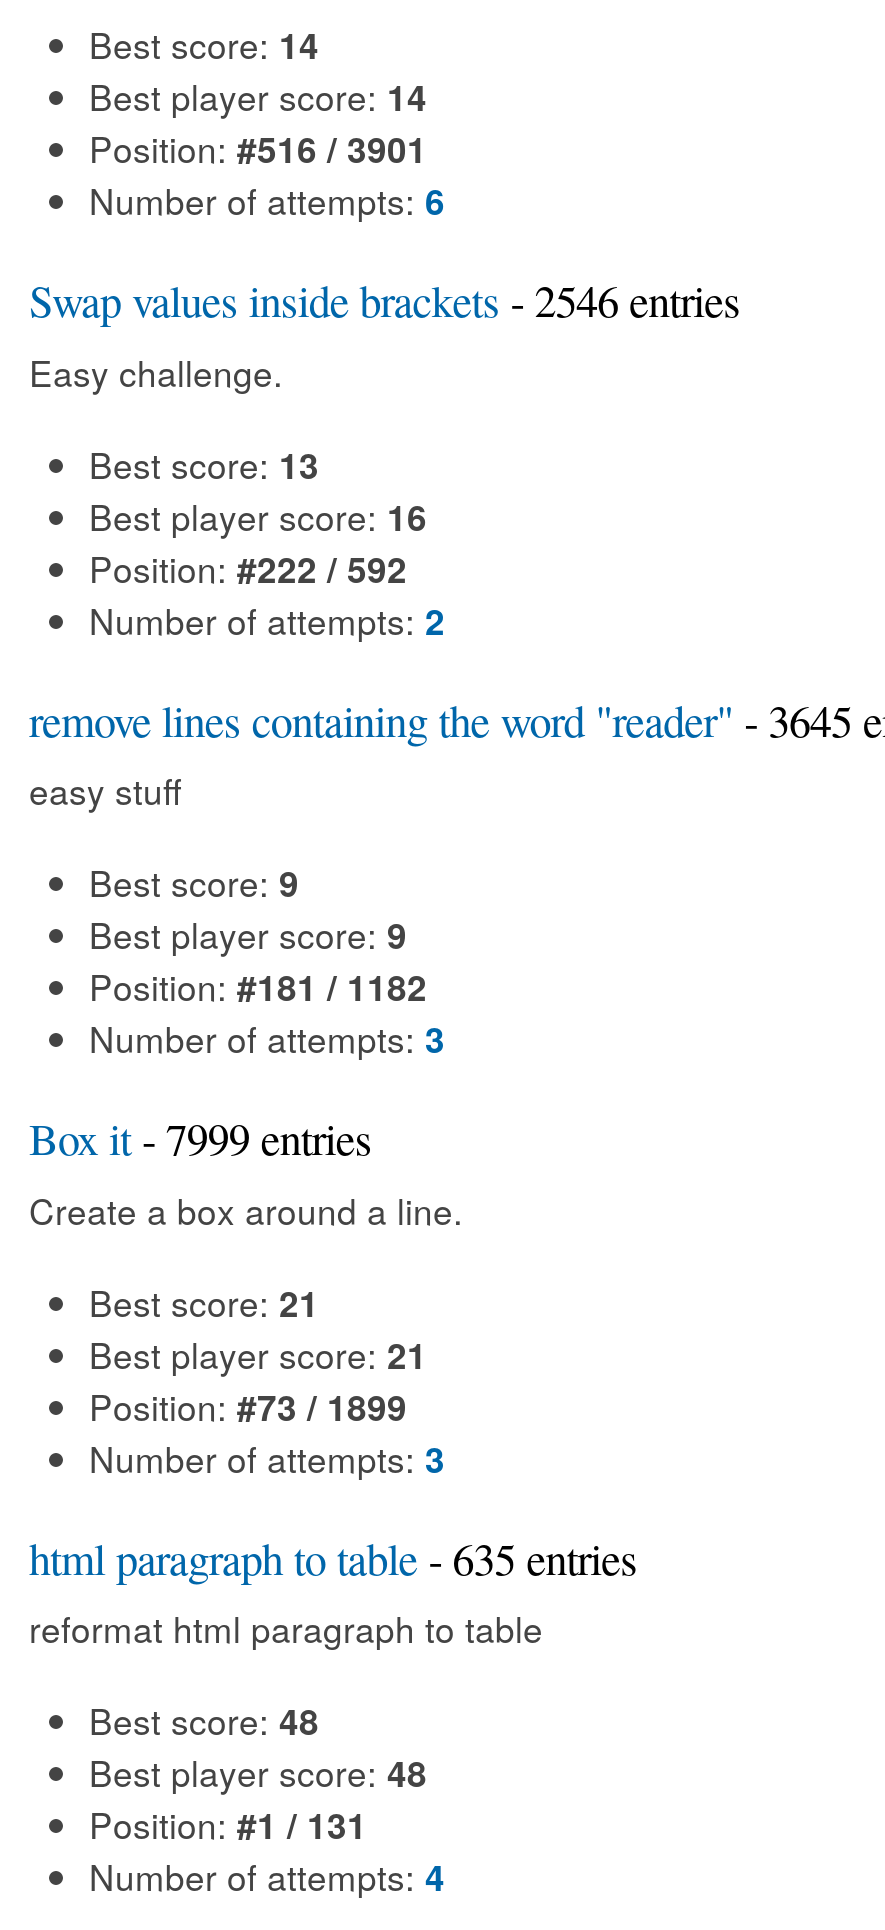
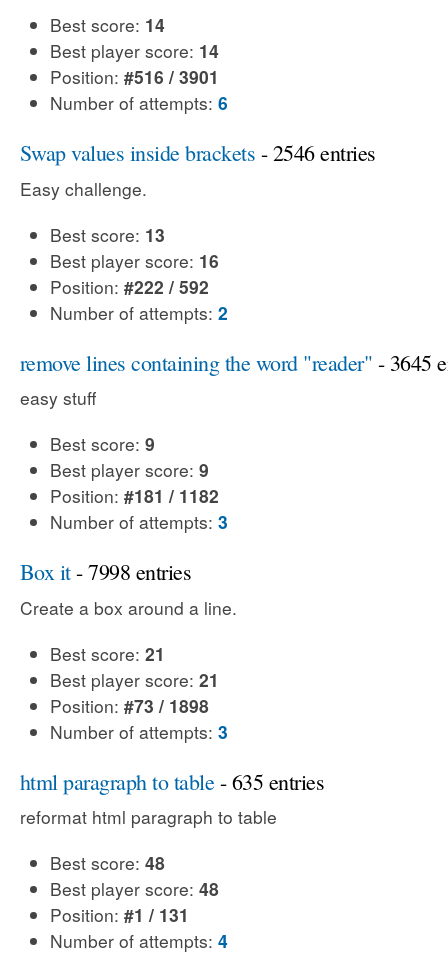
[29,1109,372,1167] Box it - 7999 entries -> [20,557,191,586] Box it - 7998 entries
[89,1380,407,1430] Position: #73 / 1899 -> [50,692,209,717] Position: #73 / 1898

